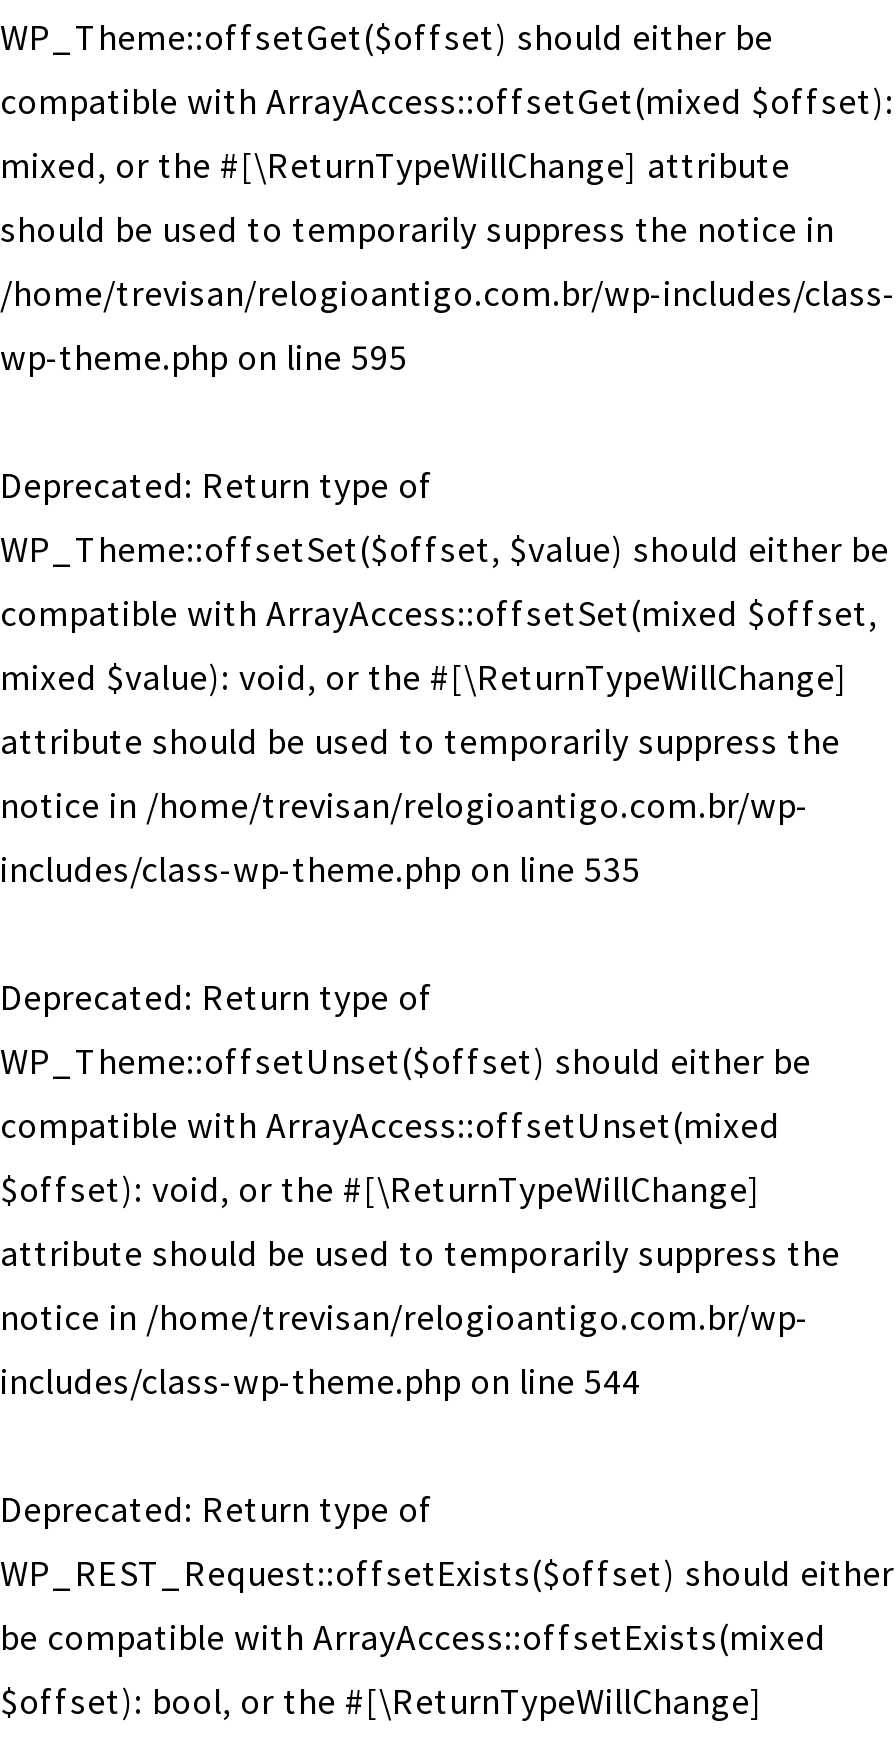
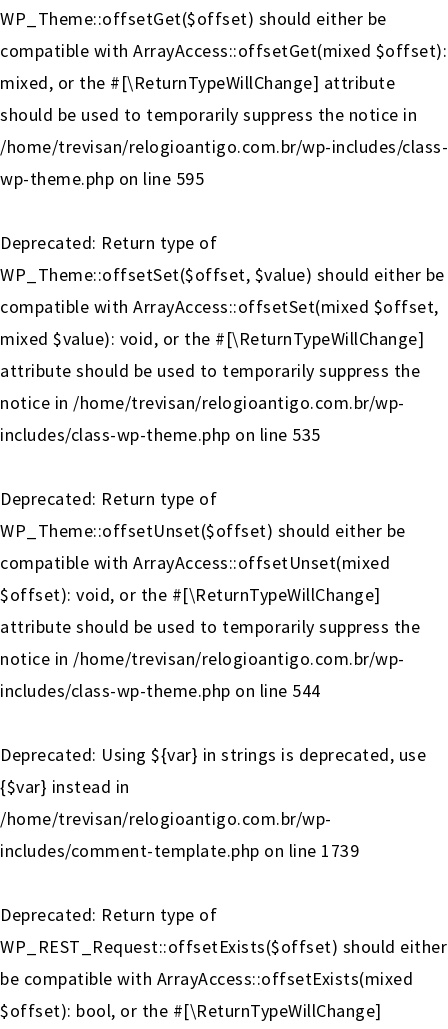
none -> [0,743,426,862] Deprecated: Using ${var} in strings is deprecated, use | {$var} instead in | /home/trevisan/relogioantigo.com.br/wp- | includes/comment-template.php on line 1739

